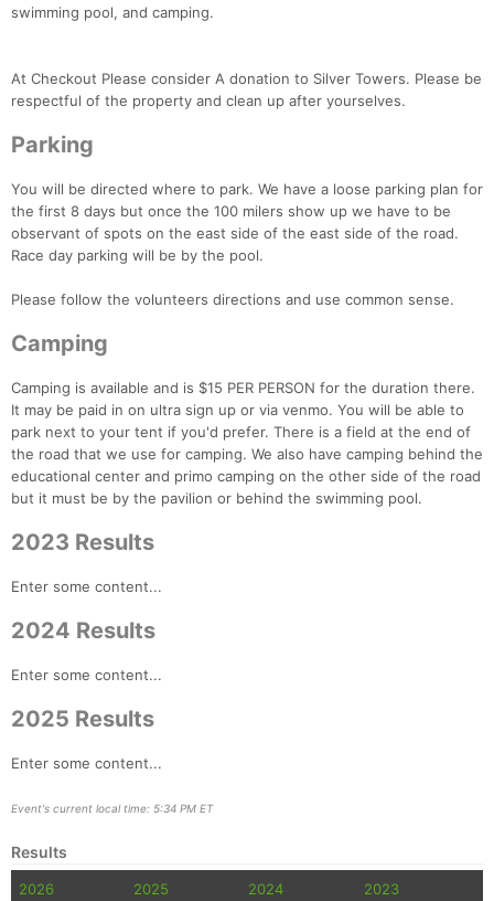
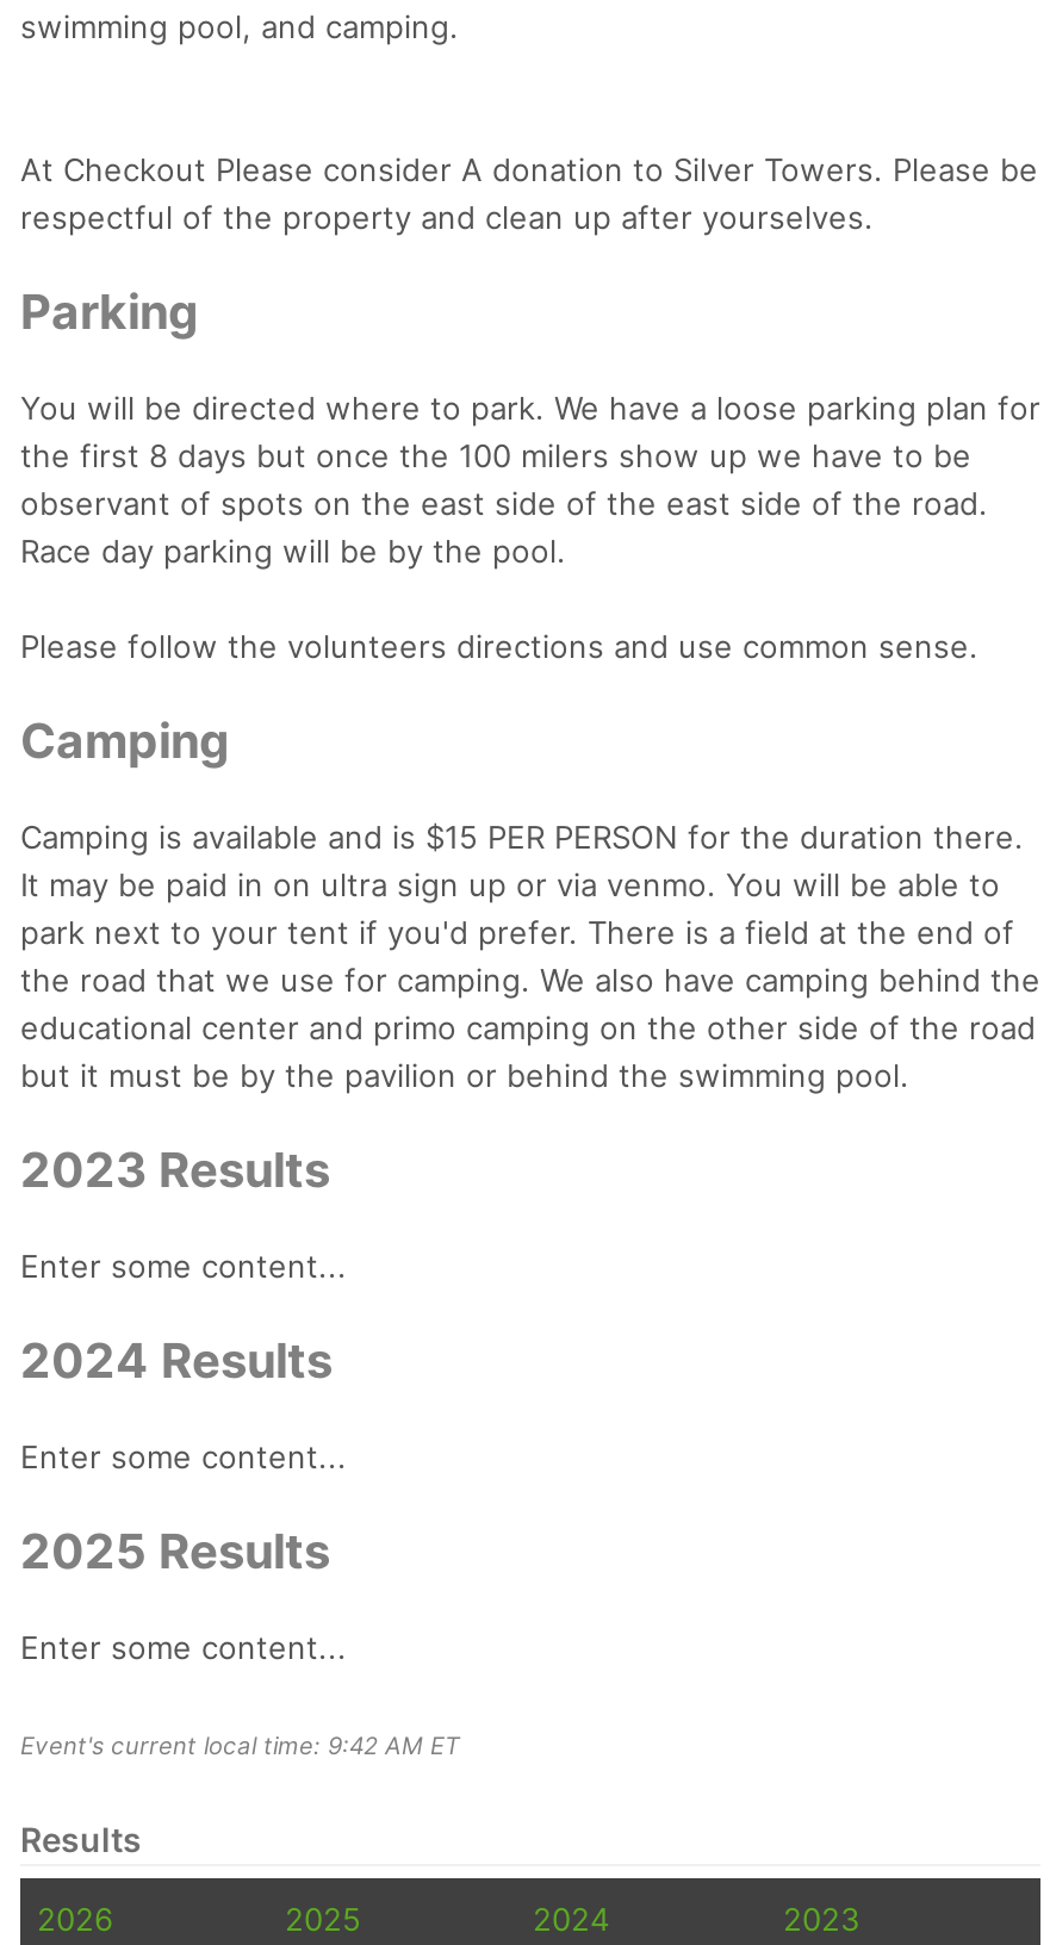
[11,802,213,815] Event's current local time: 5:34 PM ET -> [20,1731,459,1760] Event's current local time: 9:42 AM ET

